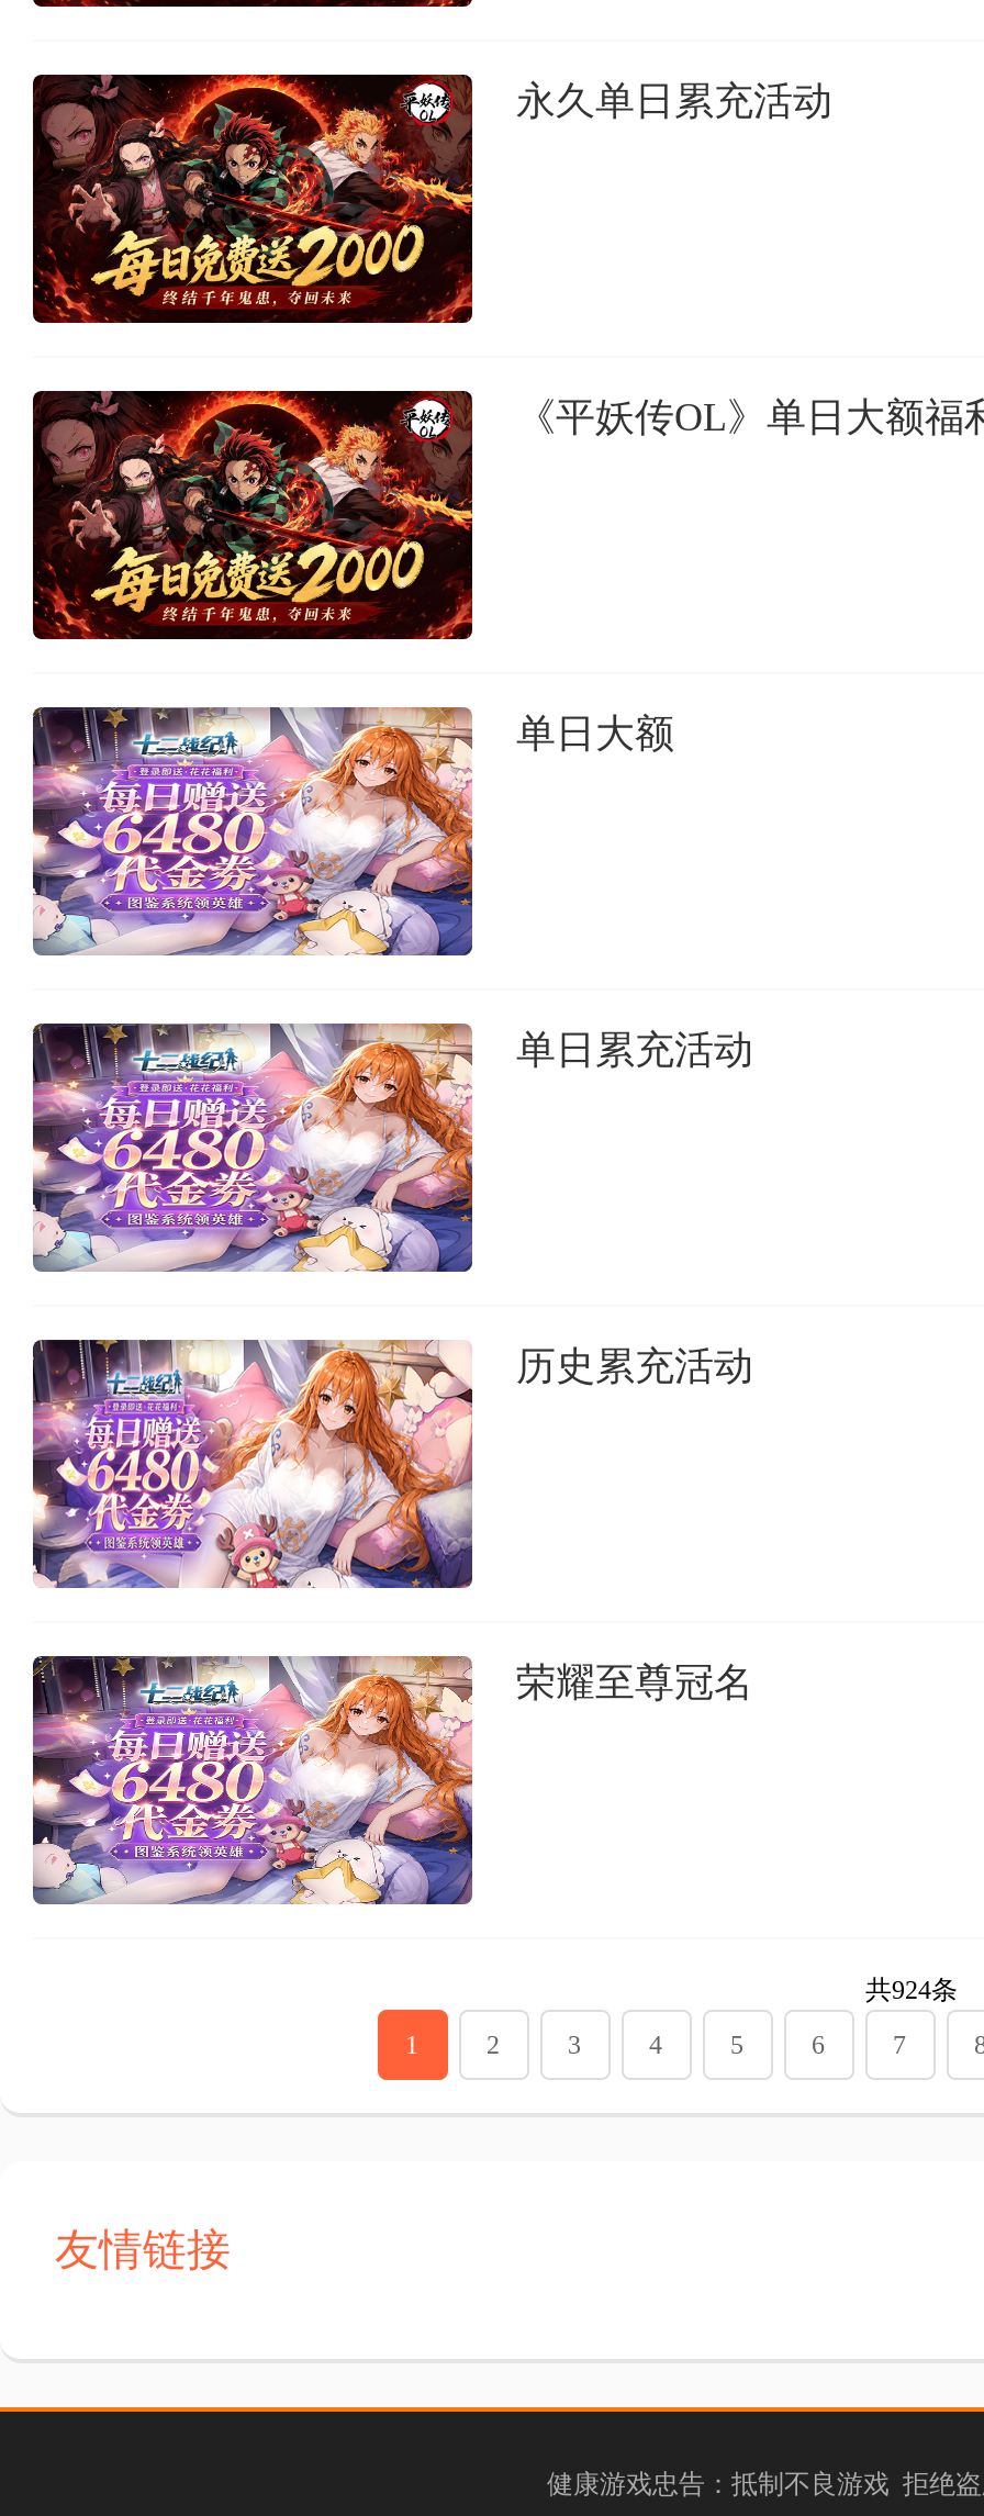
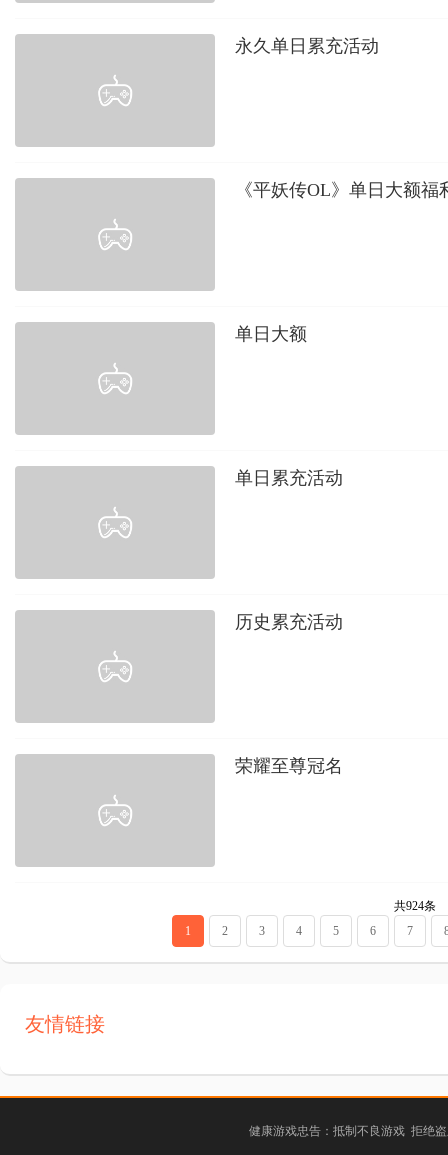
[31,72,474,325] [image] -> none
[31,389,474,641] [image] -> none
[31,705,474,955] [image] -> none
[31,1021,474,1272] [image] -> none
[31,1338,474,1588] [image] -> none
[31,1654,474,1904] [image] -> none

